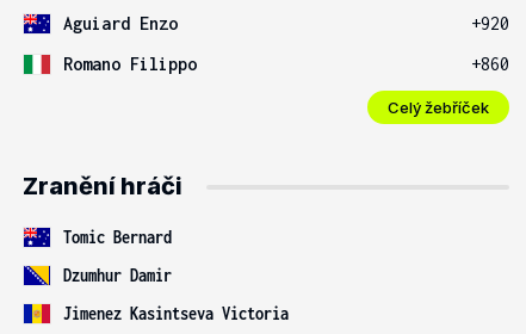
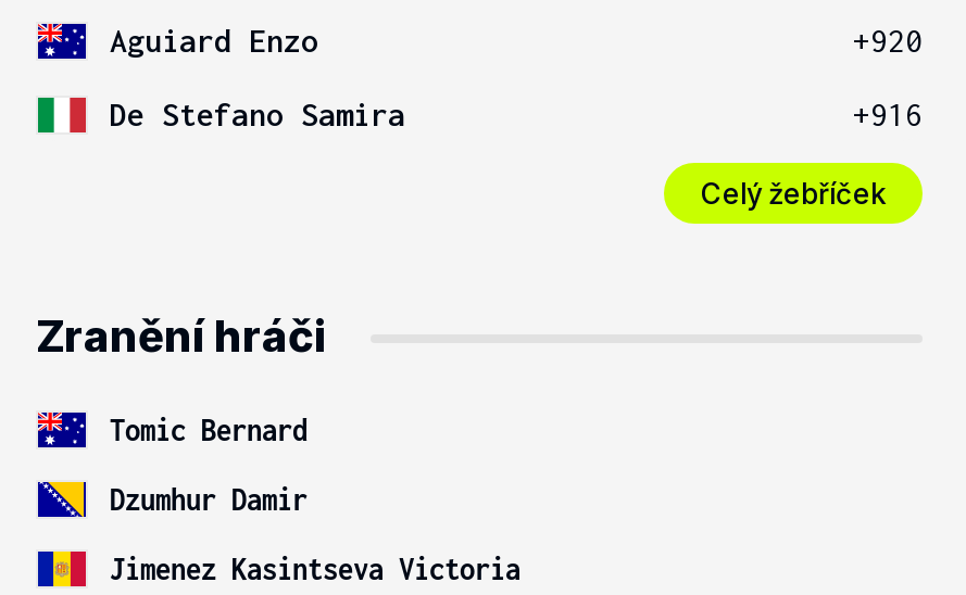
[63,54,509,74] Romano Filippo | +860 -> [110,96,923,132] De Stefano Samira | +916

